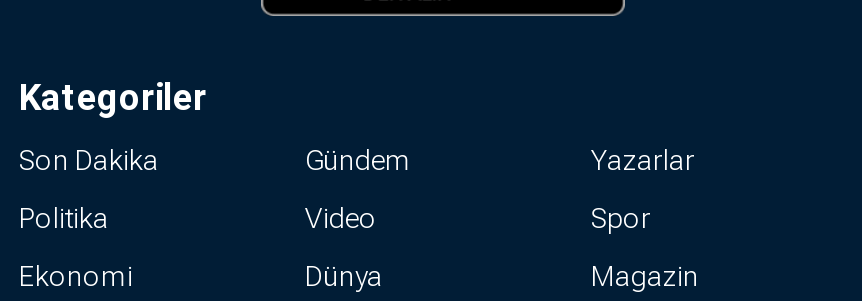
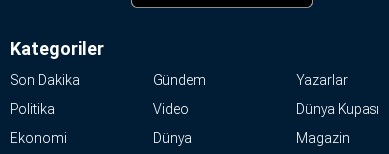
[591,201,651,233] Spor -> [296,100,379,116] Dünya Kupası

